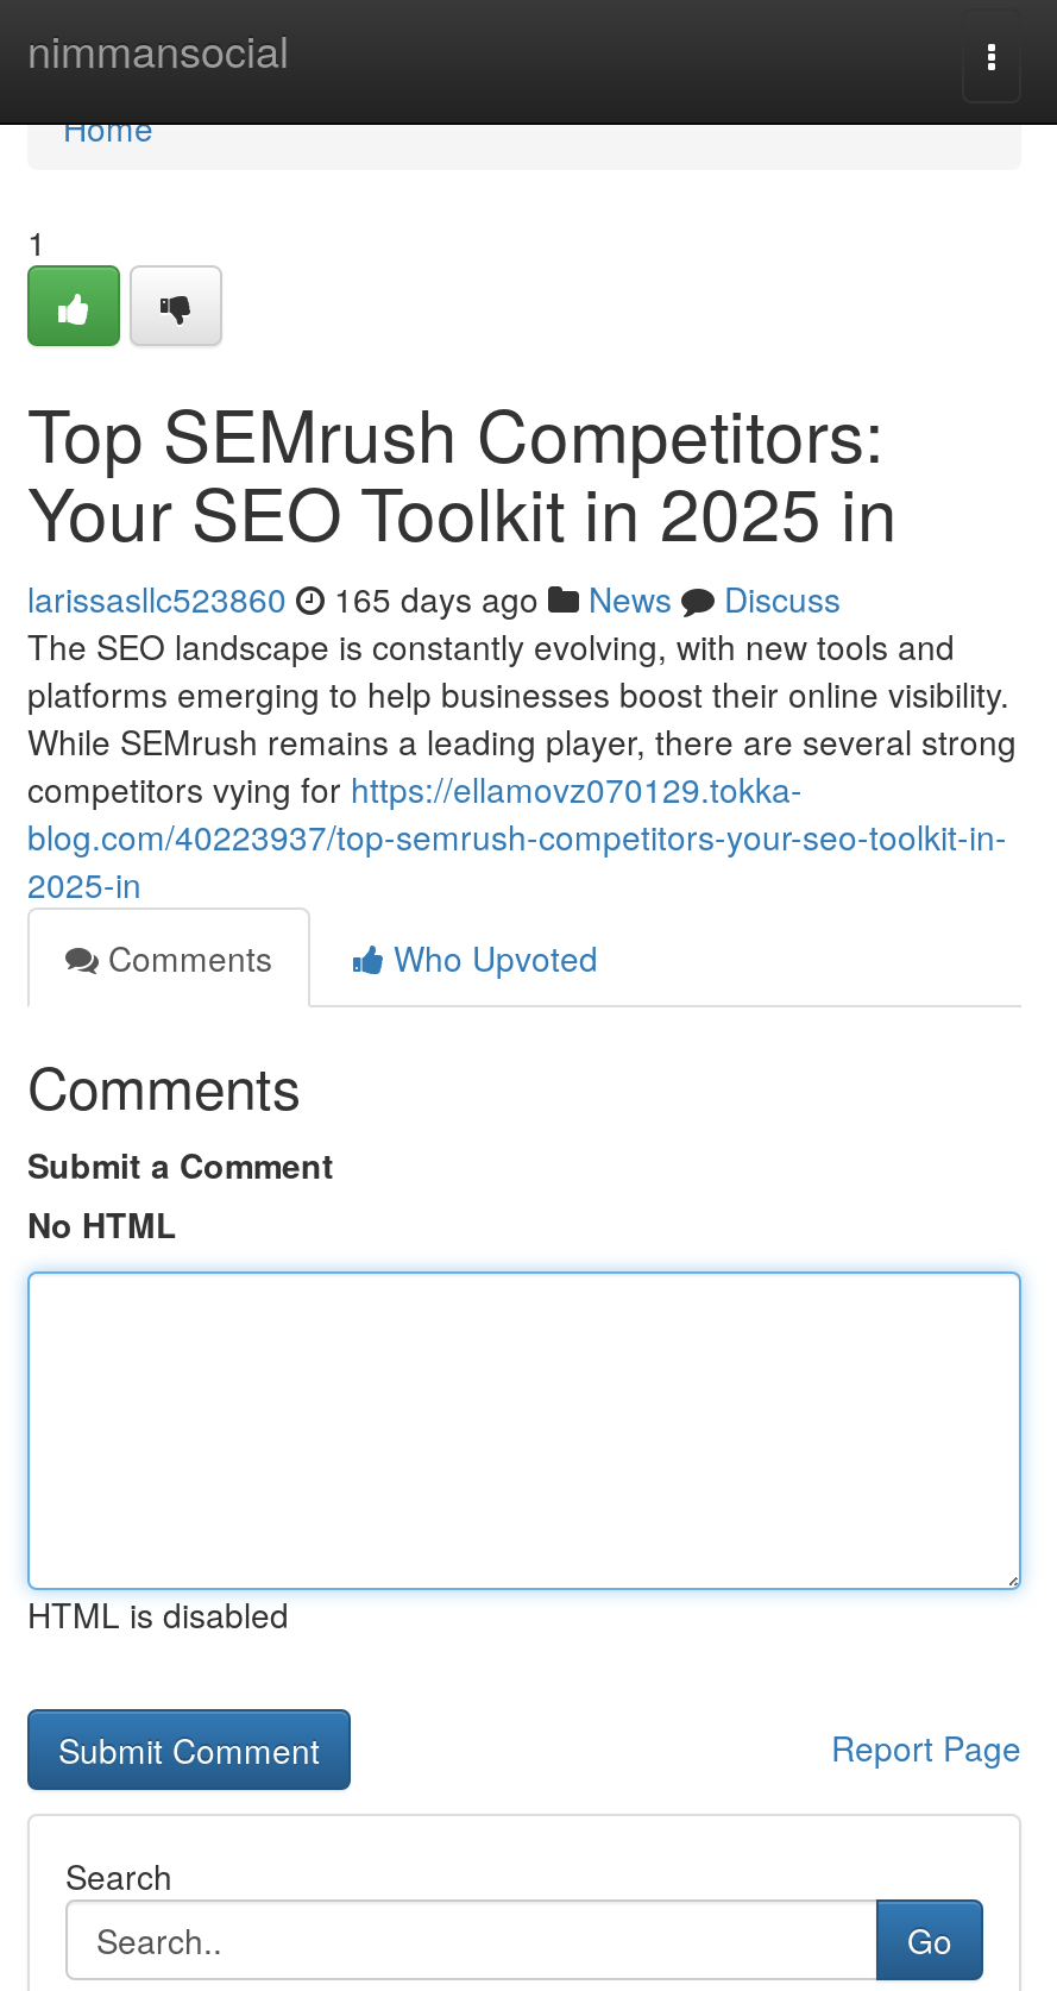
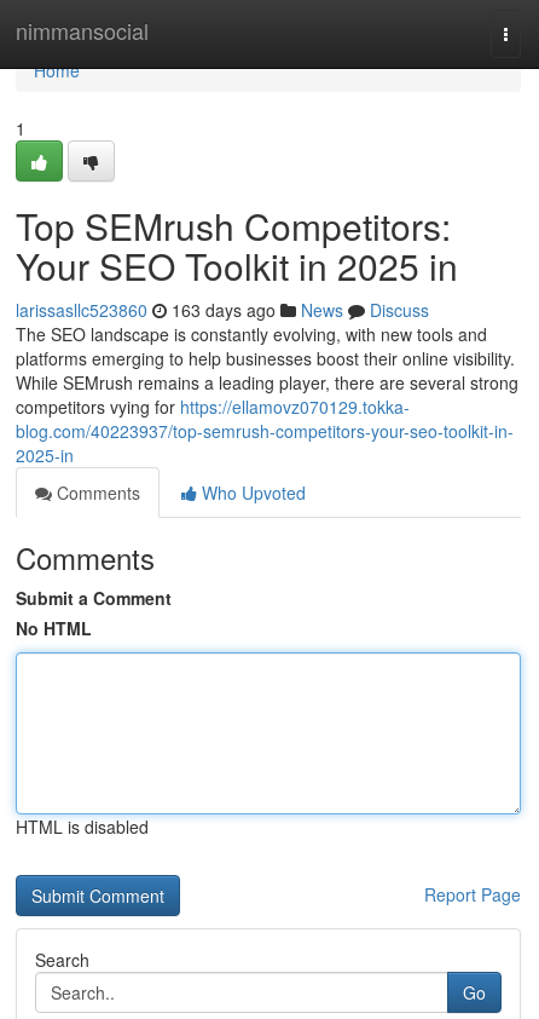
[27,574,841,622] larissasllc523860 165 days ago News Discuss -> [16,298,429,322] larissasllc523860 163 days ago News Discuss

